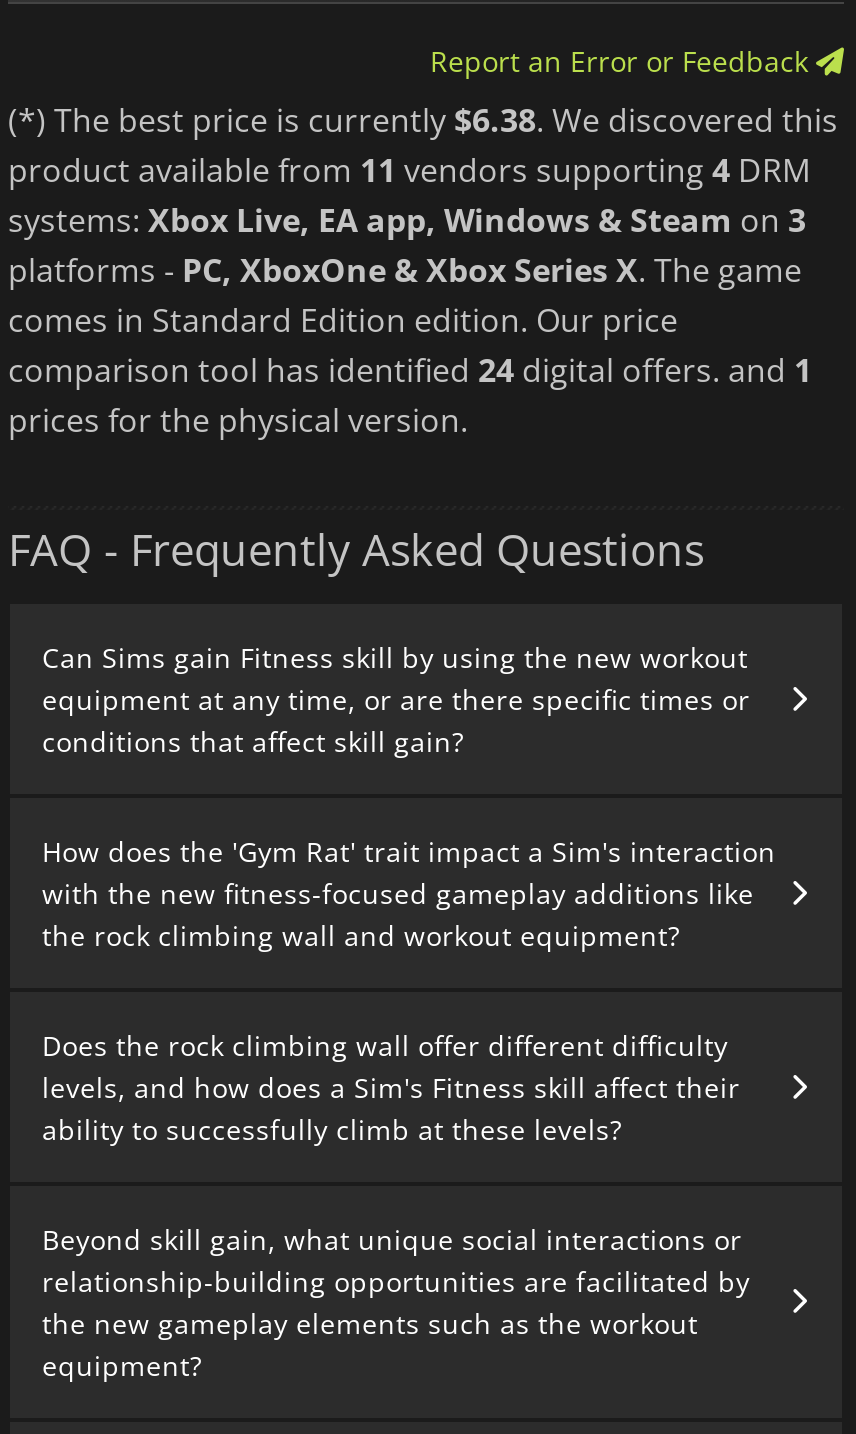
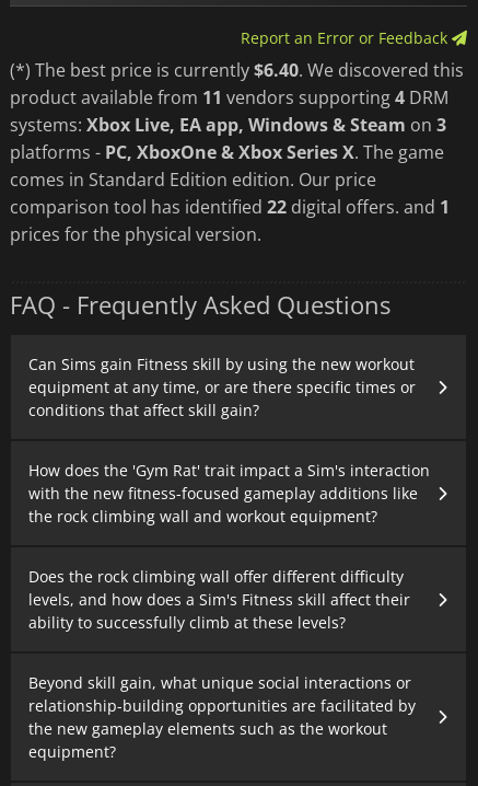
[8,97,838,141] (*) The best price is currently $6.38. We discovered this -> [10,58,464,82] (*) The best price is currently $6.40. We discovered this
[8,347,812,391] comparison tool has identified 24 digital offers. and 1 -> [10,194,450,219] comparison tool has identified 22 digital offers. and 1

